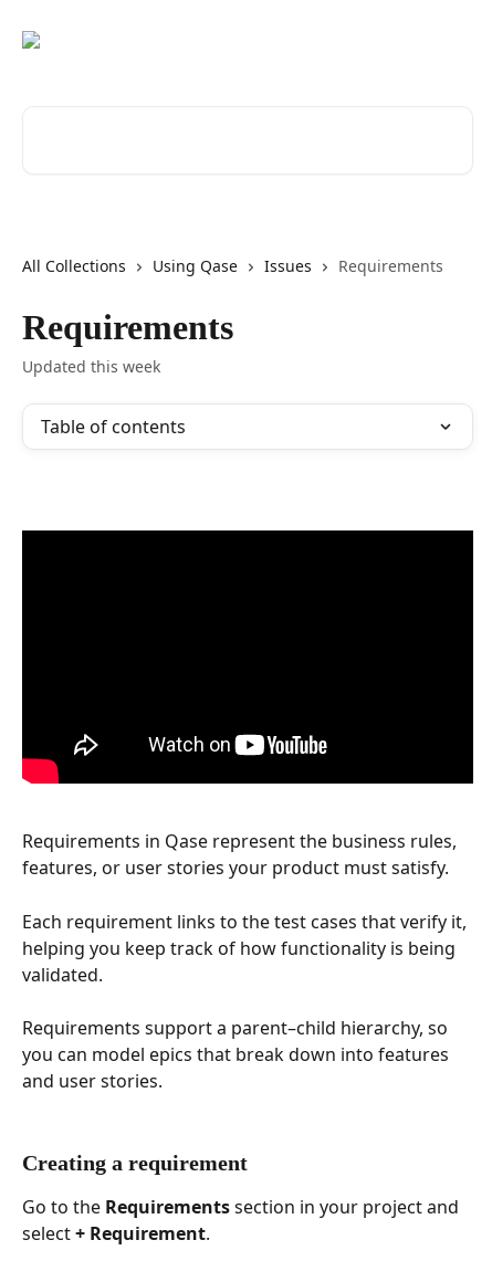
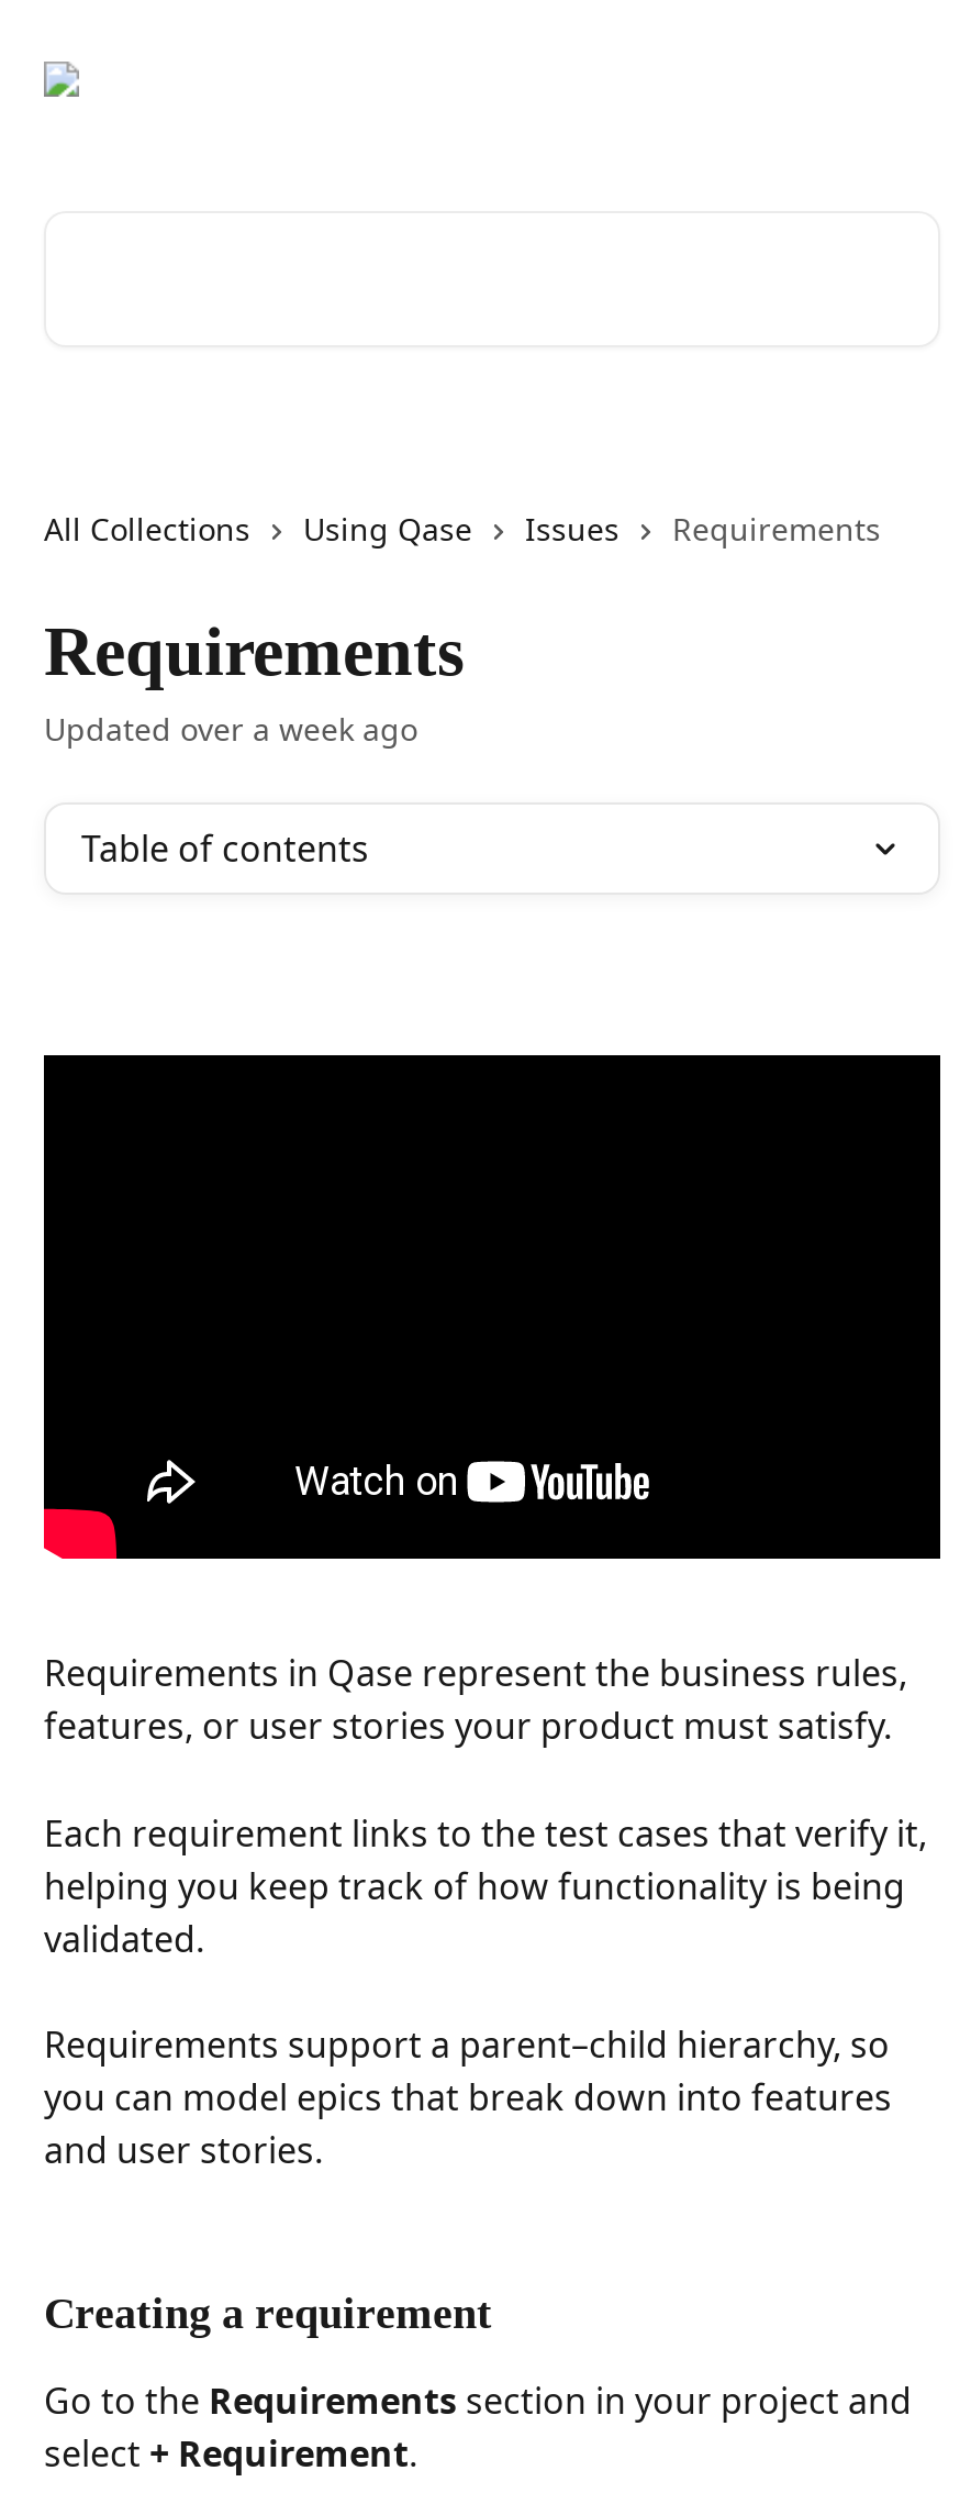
[22,356,160,377] Updated this week -> [44,708,417,750] Updated over a week ago

